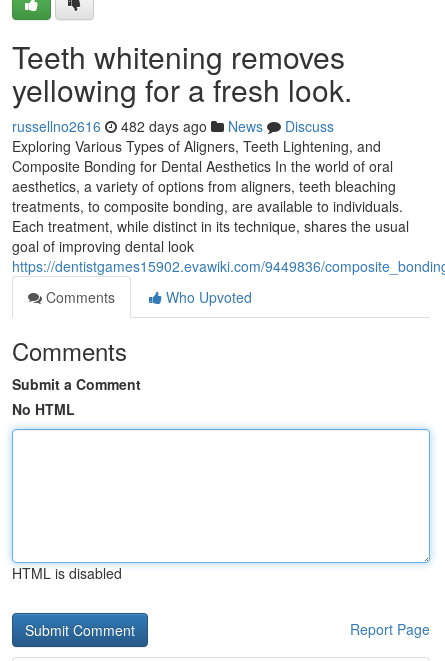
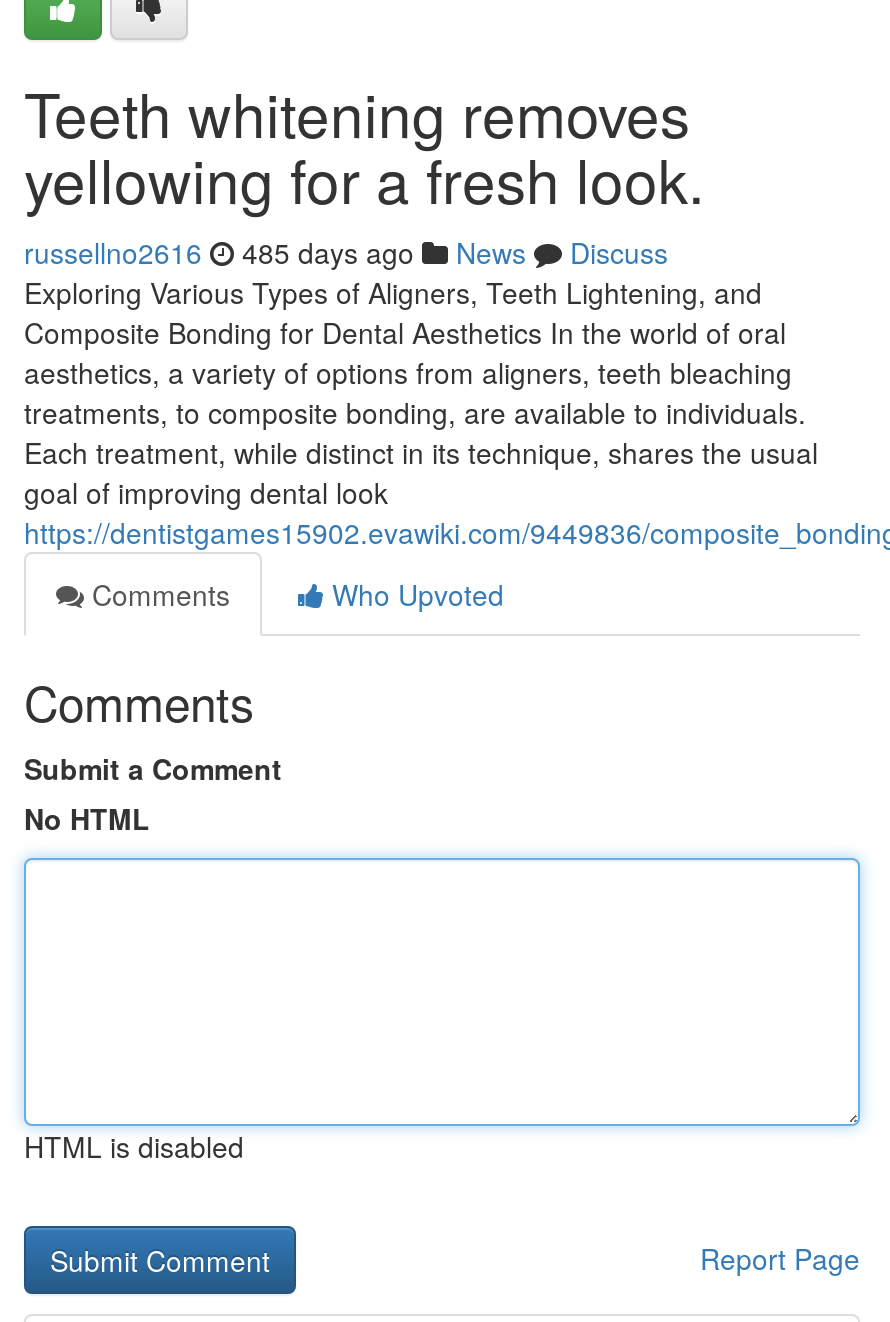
[12,116,334,136] russellno2616 482 days ago News Discuss -> [24,232,668,272] russellno2616 485 days ago News Discuss

